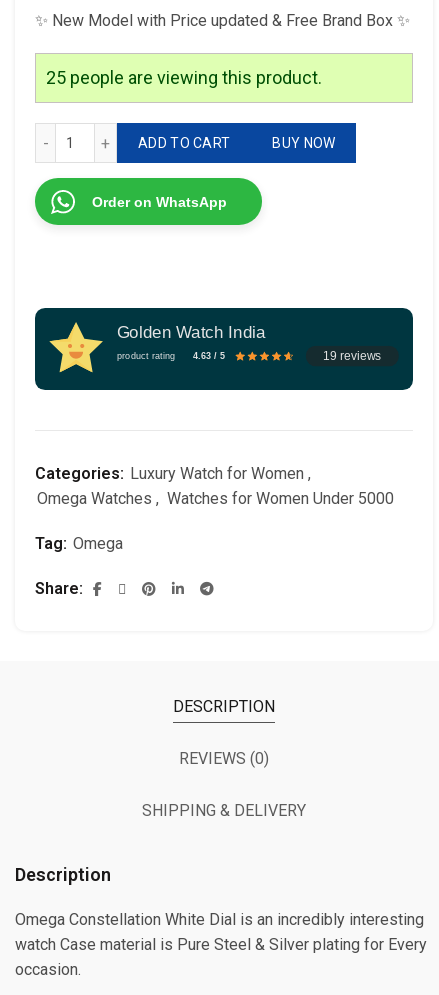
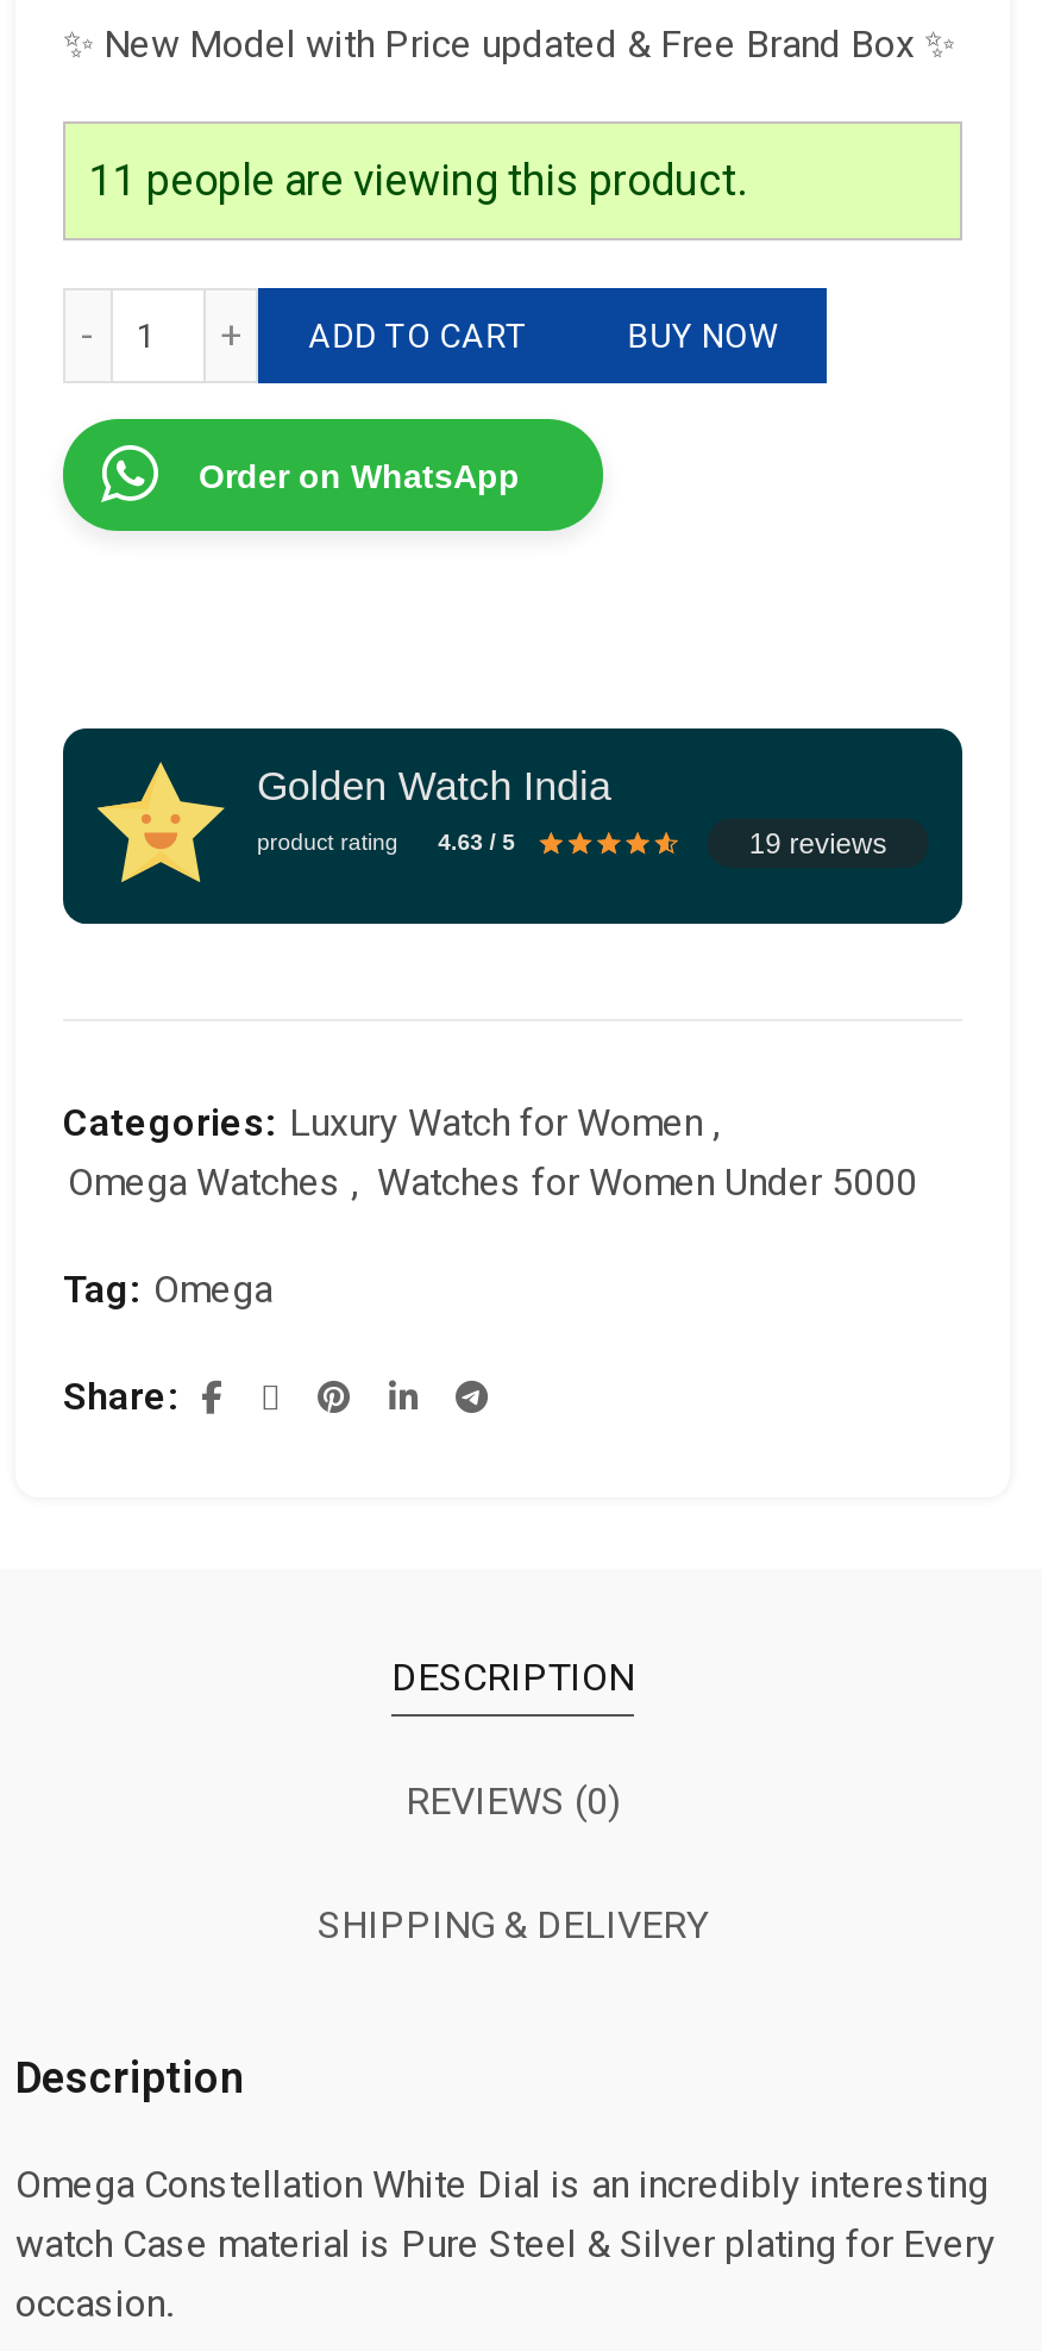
[46,67,322,88] 25 people are viewing this product. -> [89,153,746,203] 11 people are viewing this product.

